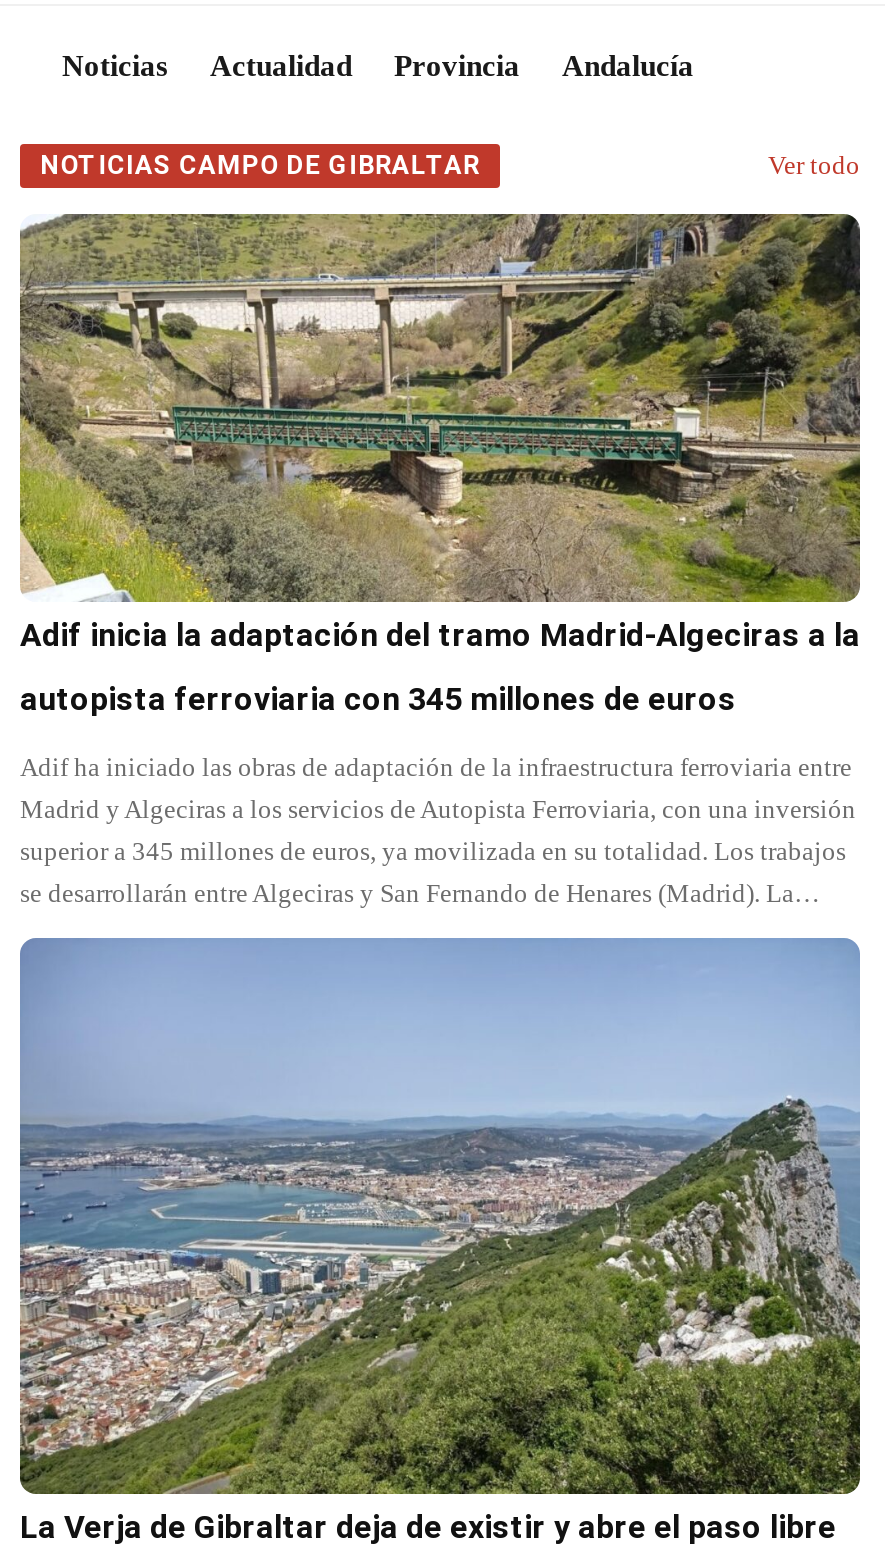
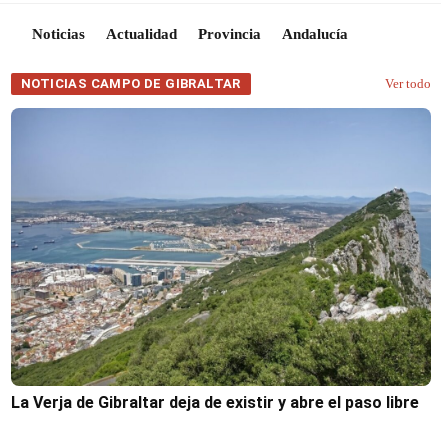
[18,212,862,908] [image] | Adif inicia la adaptación del tramo Madrid-Algeciras a la | autopista ferroviaria con 345 millones de euros | Adif ha iniciado las obras de adaptación de la infraestructura ferroviaria entre | Madrid y Algeciras a los servicios de Autopista Ferroviaria, con una inversión | superior a 345 millones de euros, ya movilizada en su totalidad. Los trabajos | se desarrollarán entre Algeciras y San Fernando de Henares (Madrid). La… -> none

